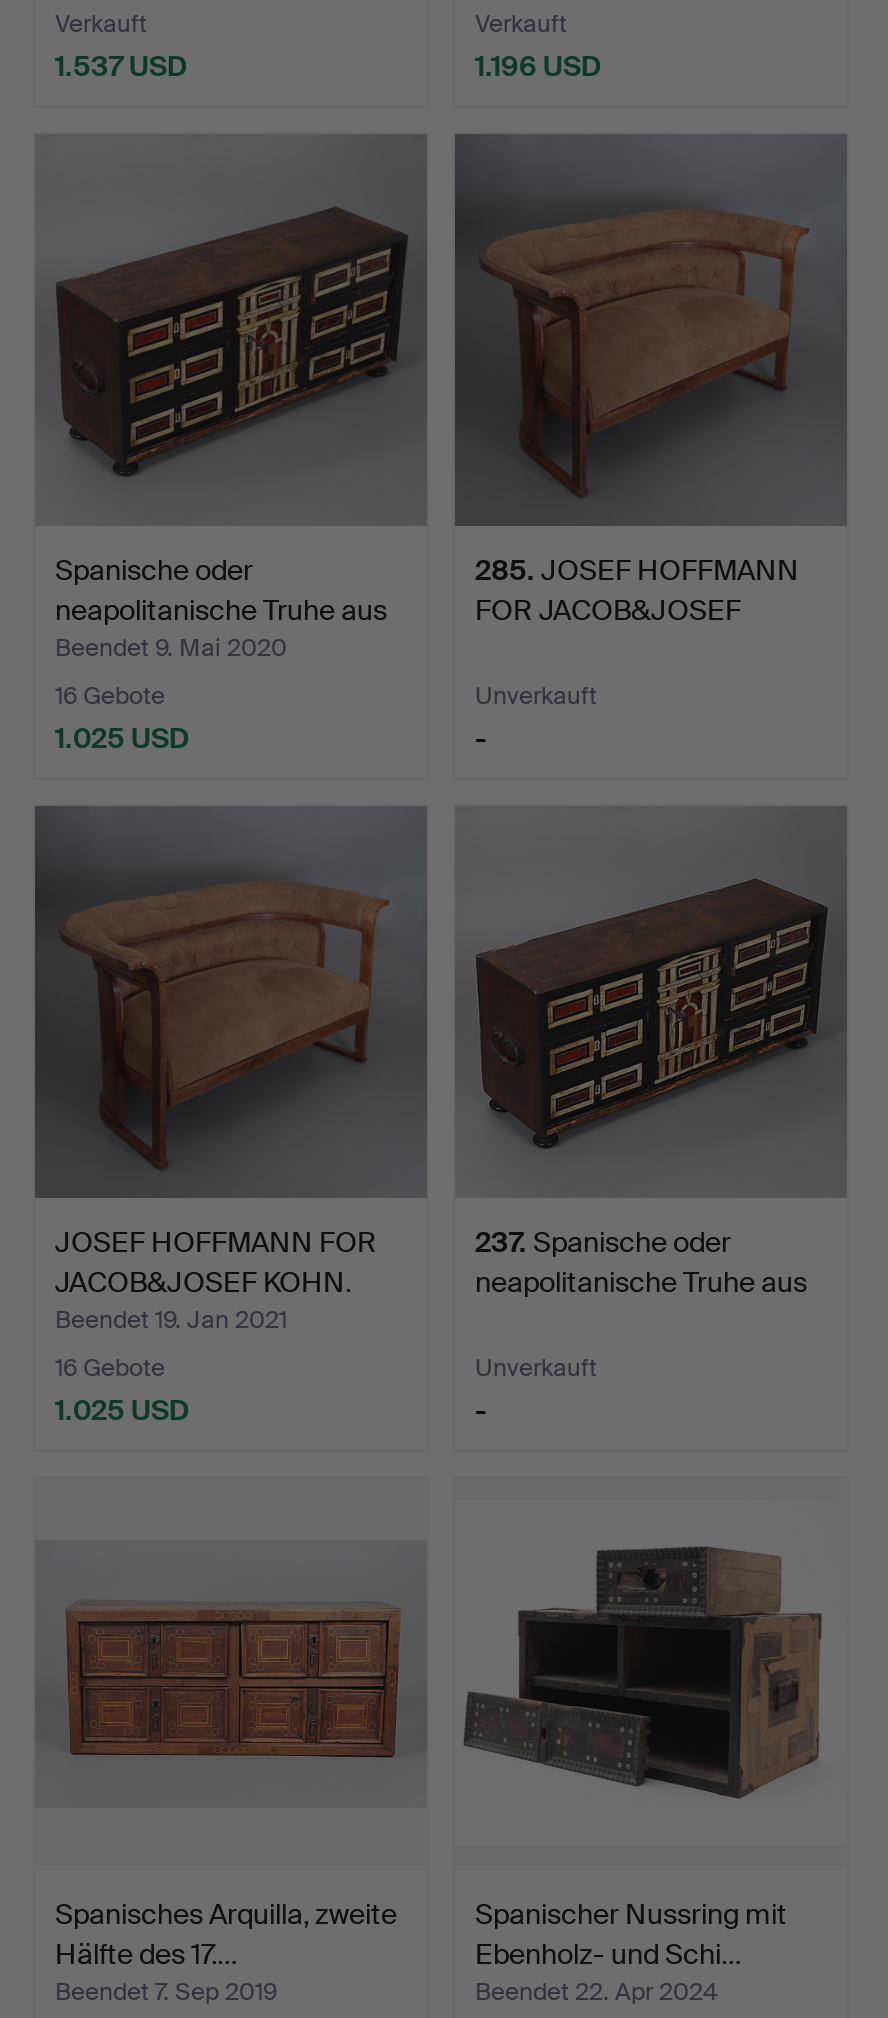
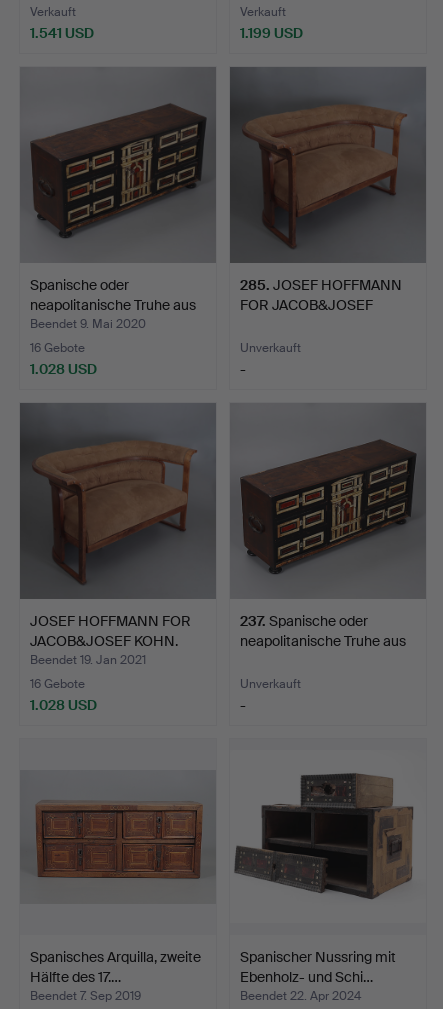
[55,47,187,83] 1.537 USD -> [30,24,94,42] 1.541 USD
[475,47,601,83] 1.196 USD -> [240,24,303,42] 1.199 USD
[55,719,189,755] 1.025 USD -> [30,360,97,378] 1.028 USD
[55,1392,189,1428] 1.025 USD -> [30,696,97,714] 1.028 USD

